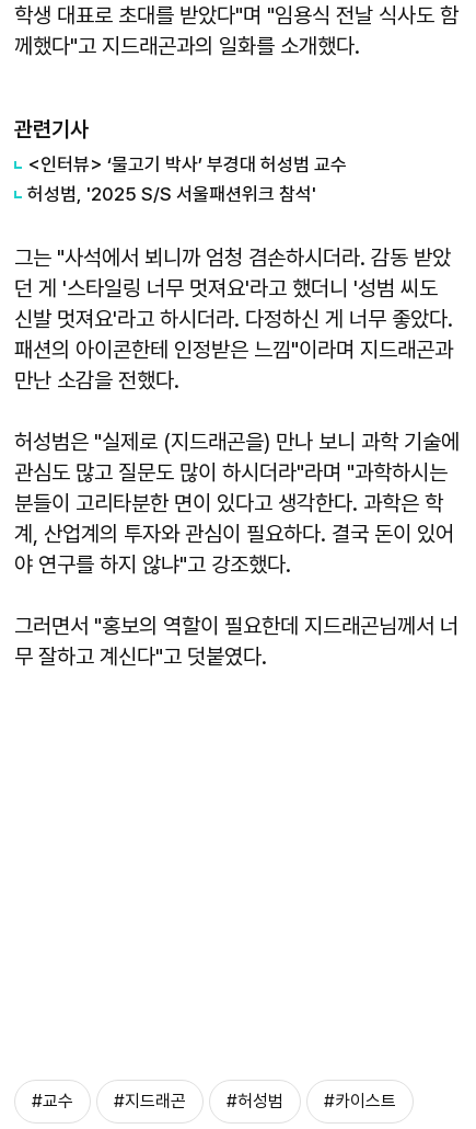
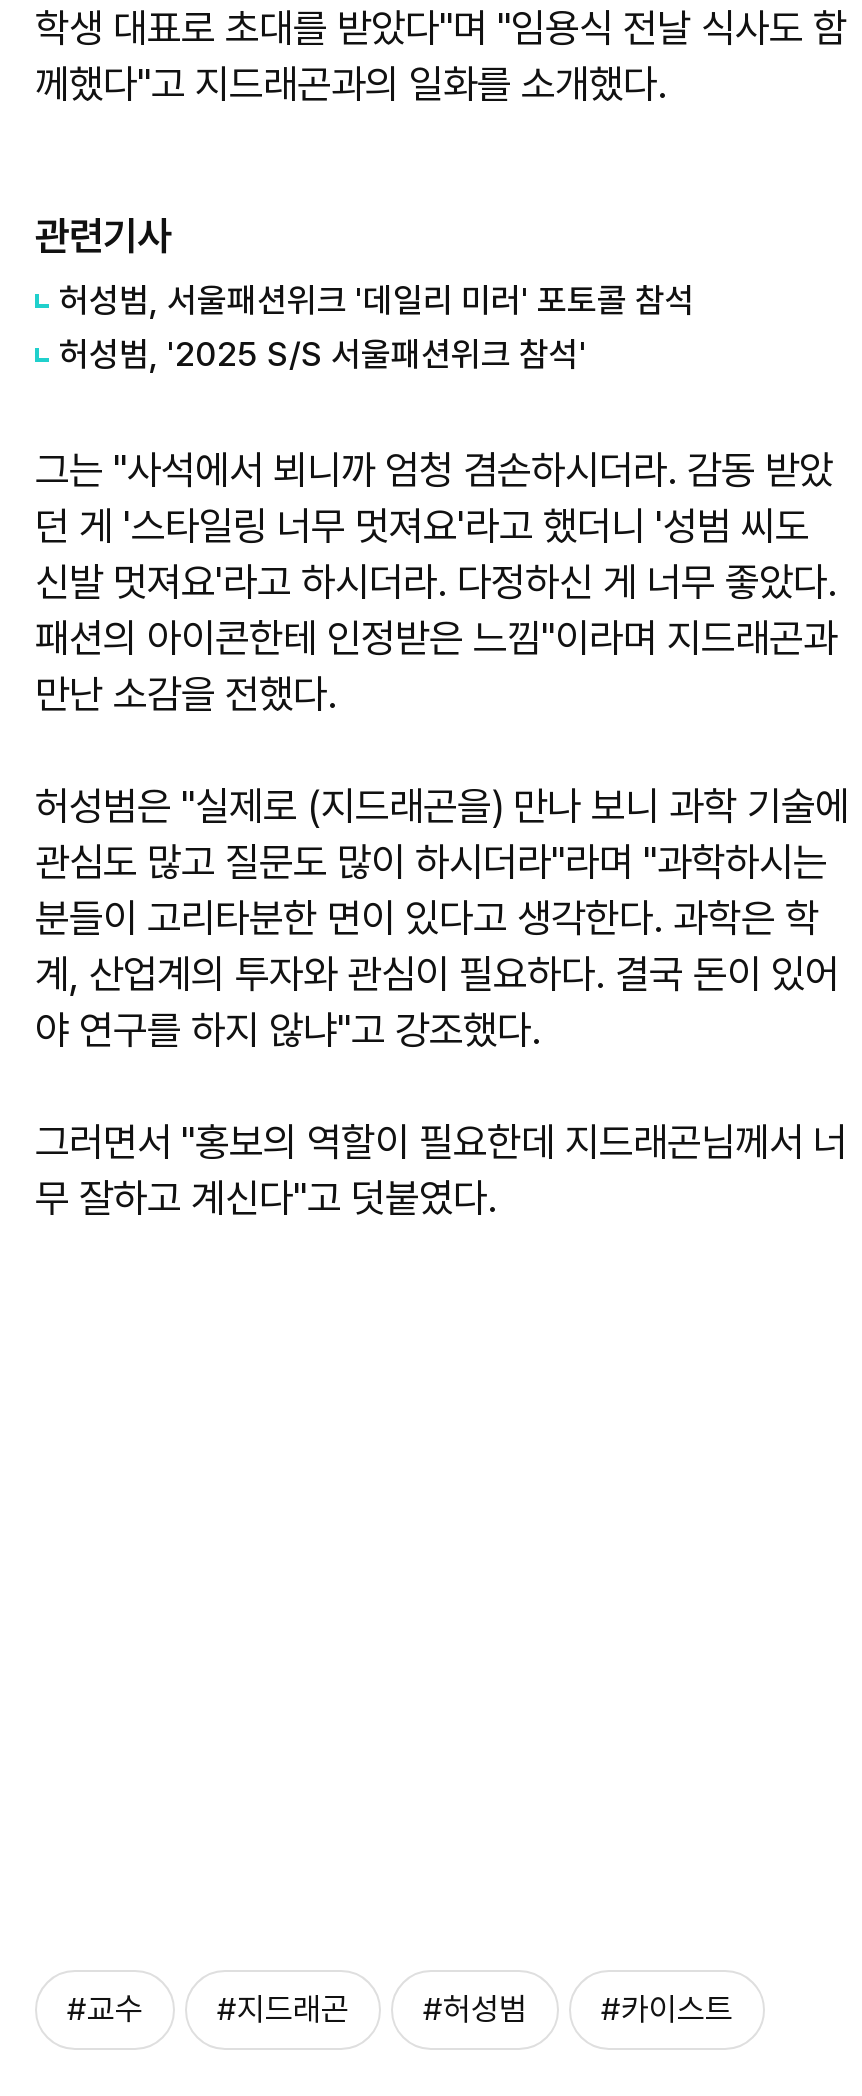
[27,154,347,176] <인터뷰> ‘물고기 박사’ 부경대 허성범 교수 -> [59,280,695,320] 허성범, 서울패션위크 '데일리 미러' 포토콜 참석

